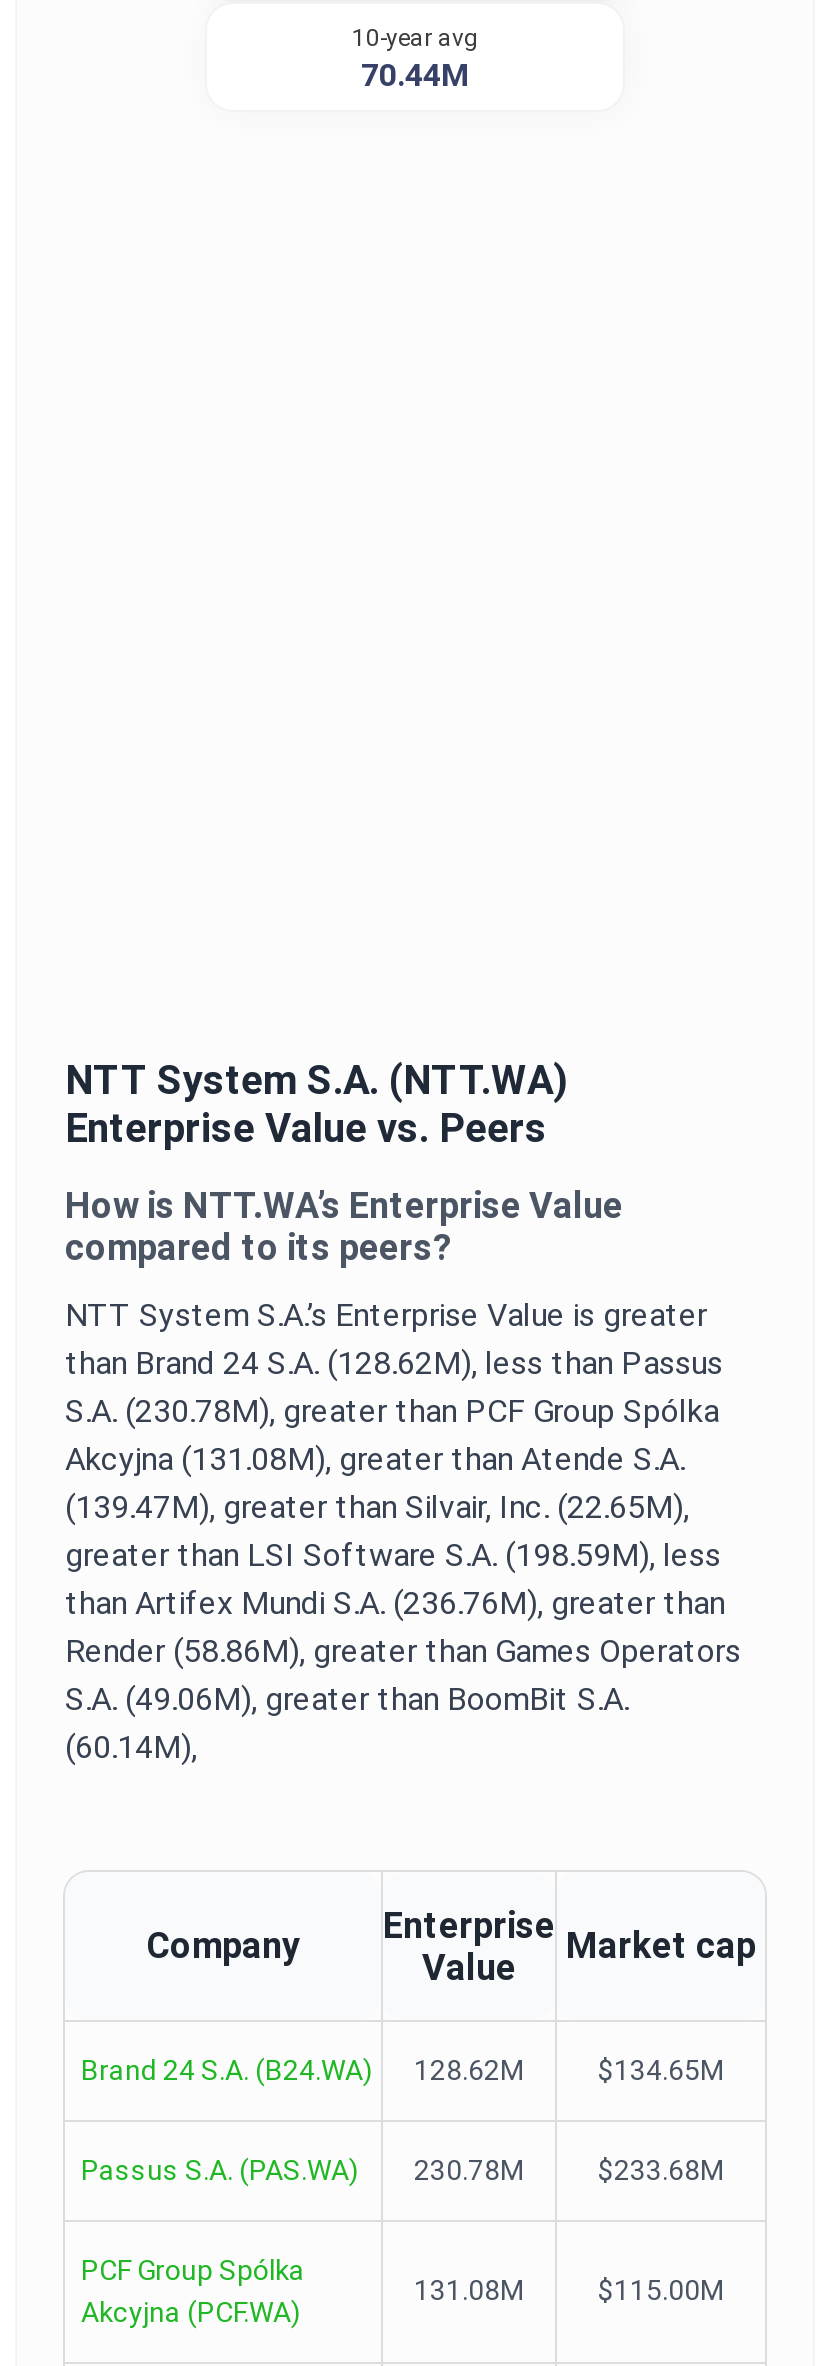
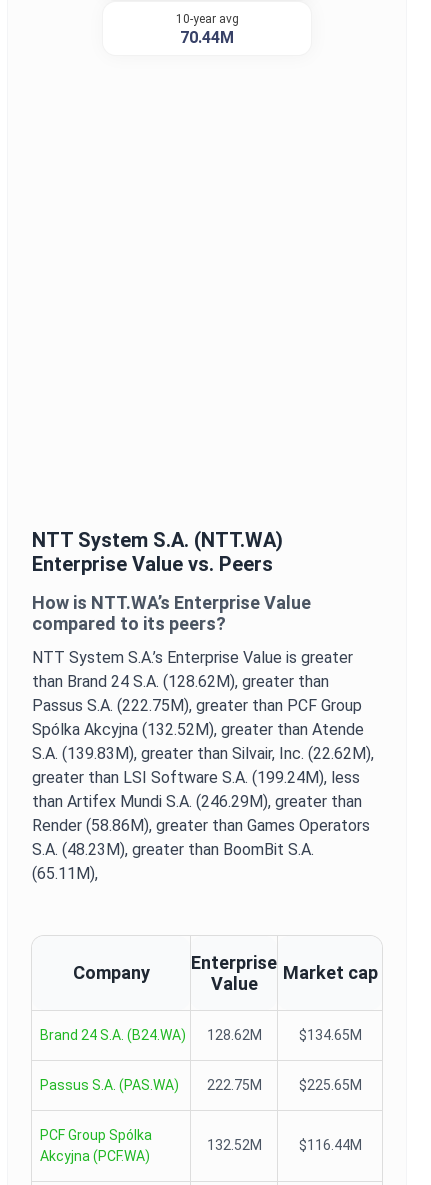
[65,1344,725,1622] than Brand 24 S.A. (128.62M), less than Passus | S.A. (230.78M), greater than PCF Group Spólka | Akcyjna (131.08M), greater than Atende S.A. | (139.47M), greater than Silvair, Inc. (22.65M), | greater than LSI Software S.A. (198.59M), less | than Artifex Mundi S.A. (236.76M), greater than -> [32,672,374,811] than Brand 24 S.A. (128.62M), greater than | Passus S.A. (222.75M), greater than PCF Group | Spólka Akcyjna (132.52M), greater than Atende | S.A. (139.83M), greater than Silvair, Inc. (22.62M), | greater than LSI Software S.A. (199.24M), less | than Artifex Mundi S.A. (246.29M), greater than
[65,1680,629,1766] S.A. (49.06M), greater than BoomBit S.A. | (60.14M), -> [32,840,314,883] S.A. (48.23M), greater than BoomBit S.A. | (65.11M),
[414,2154,724,2186] 230.78M | $233.68M -> [206,1077,361,1093] 222.75M | $225.65M
[414,2274,724,2306] 131.08M | $115.00M -> [206,1137,361,1153] 132.52M | $116.44M

